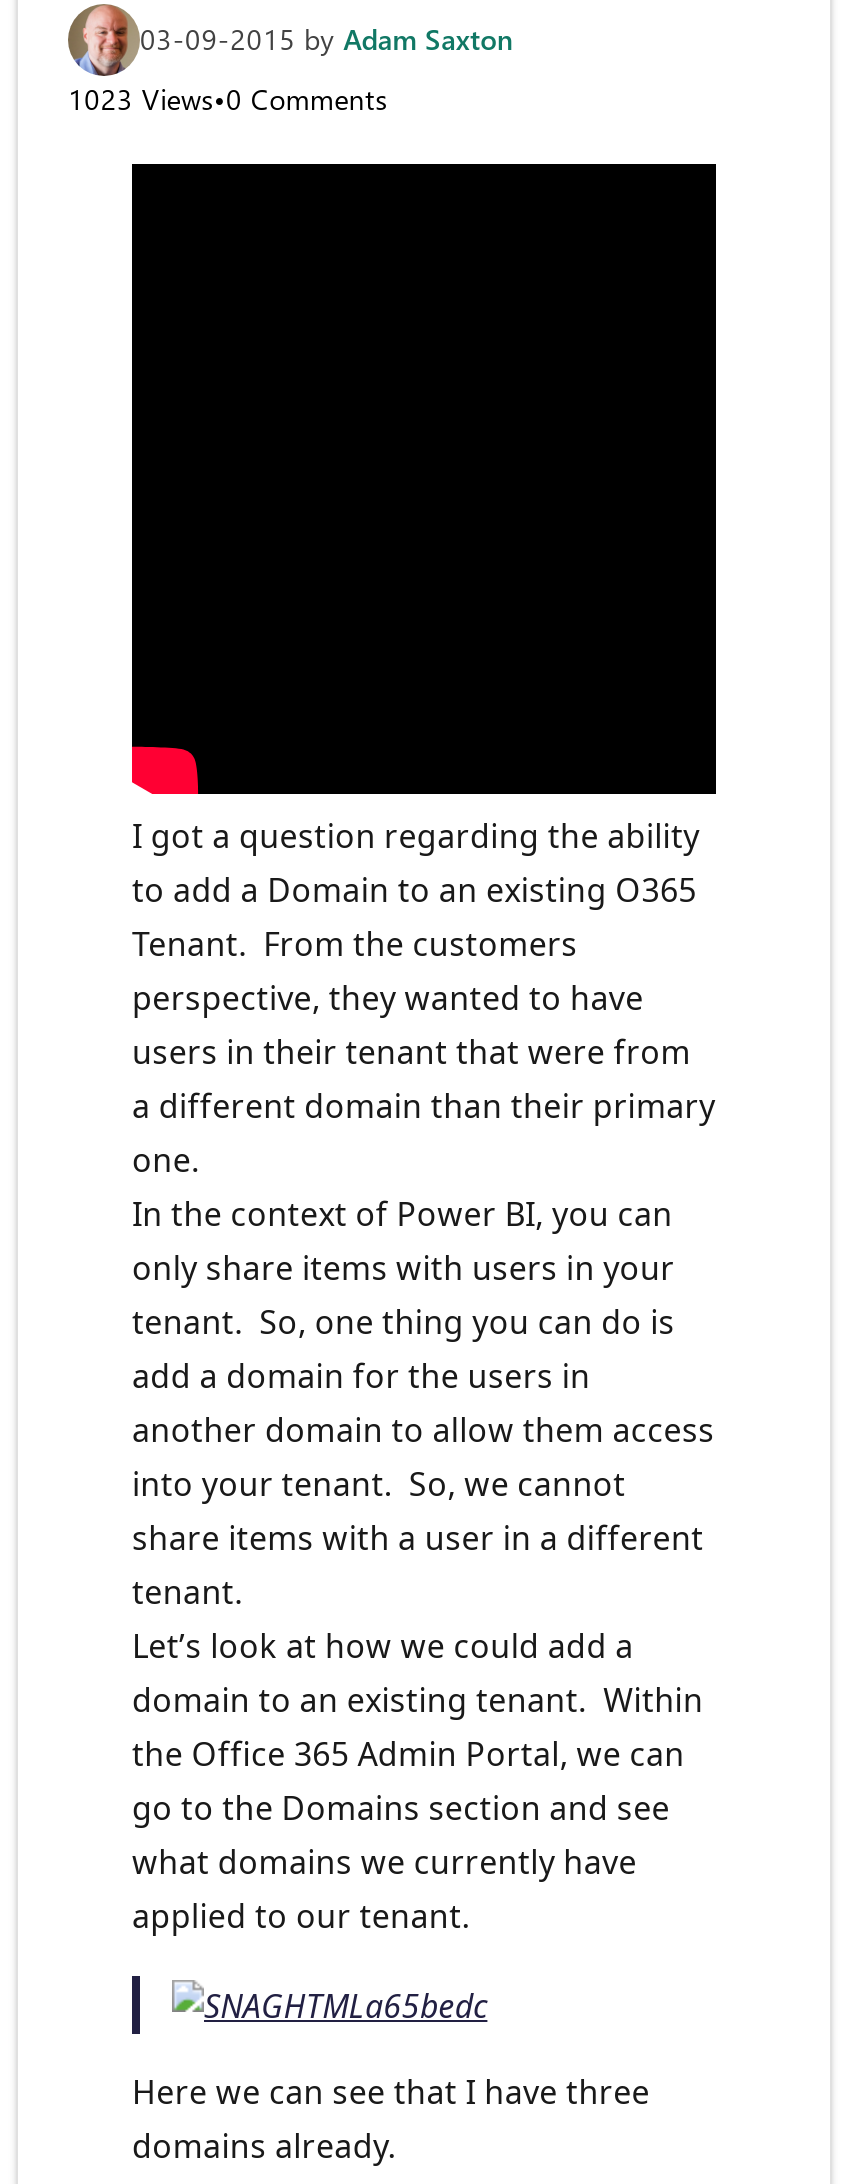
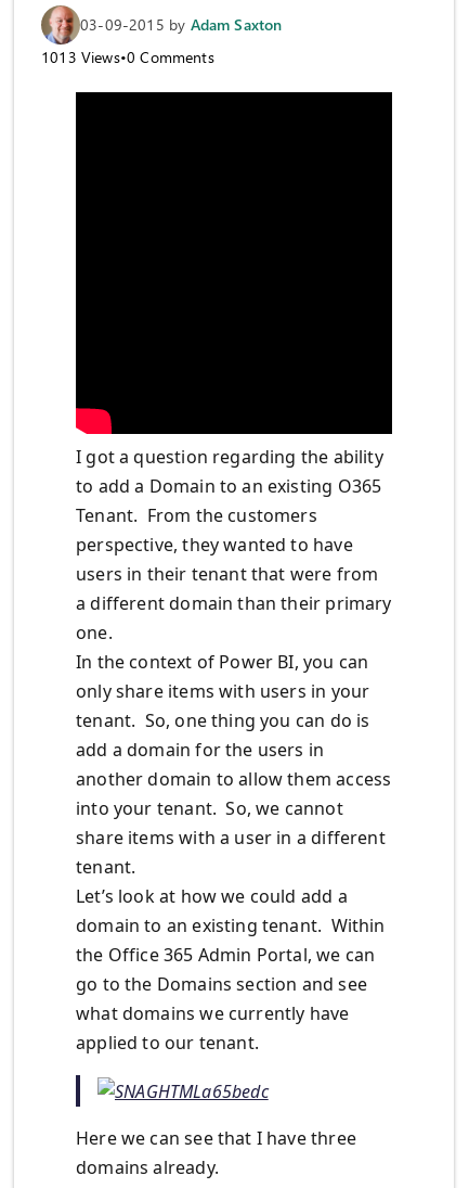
[68,81,388,119] 1023 Views•0 Comments -> [41,47,214,68] 1013 Views•0 Comments

